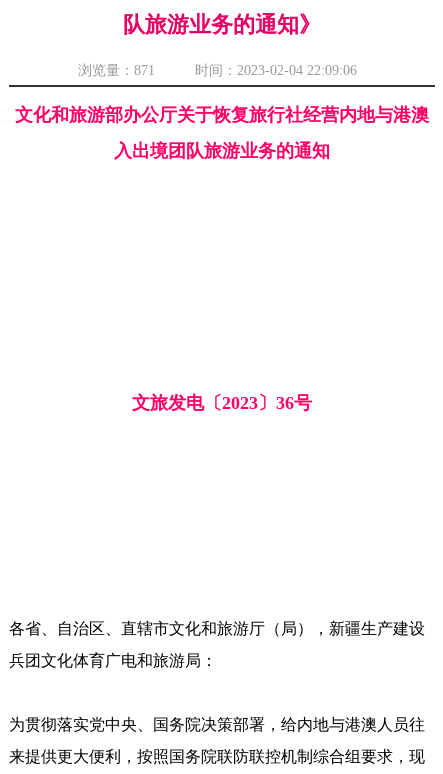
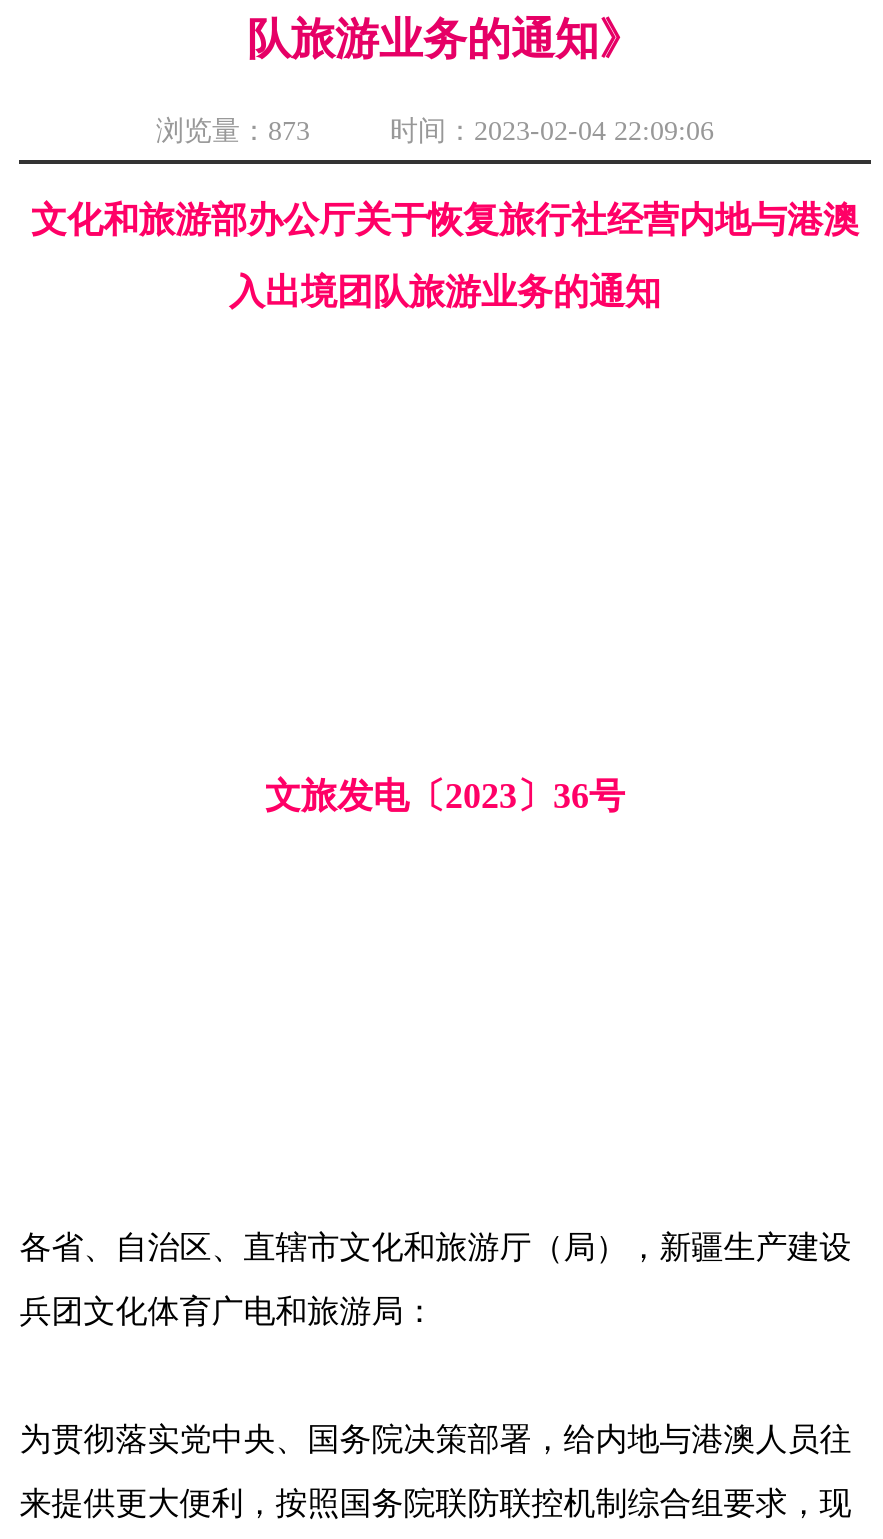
[77,63,356,78] 浏览量：871 时间：2023-02-04 22:09:06 -> [156,116,714,146] 浏览量：873 时间：2023-02-04 22:09:06

